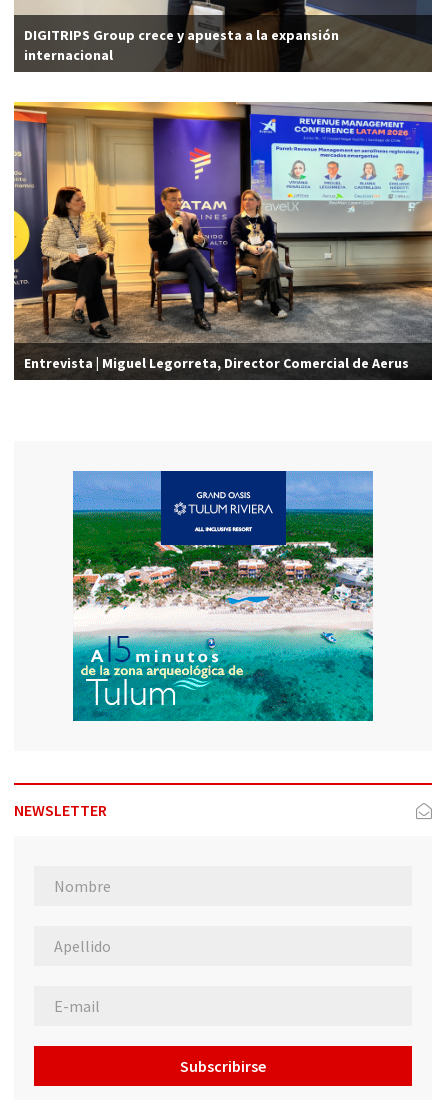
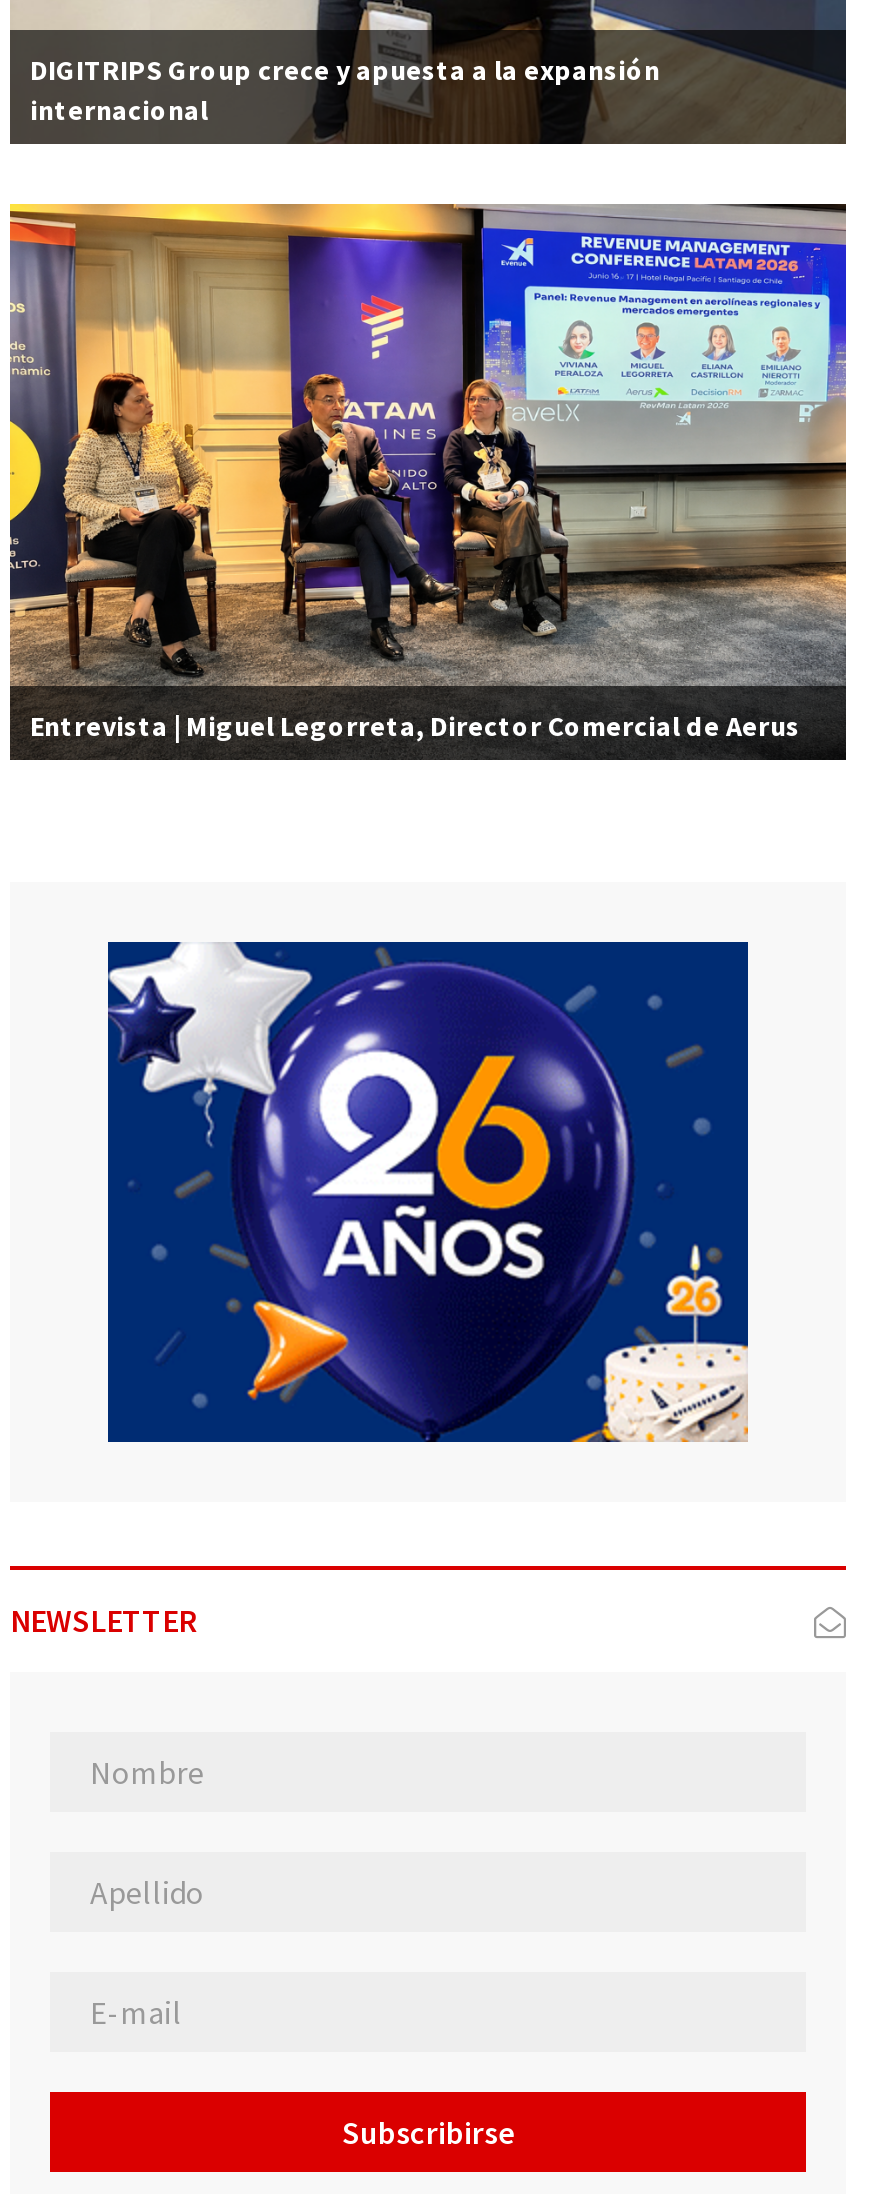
[63,470,383,722] [image] -> [106,940,750,1444] [image]

